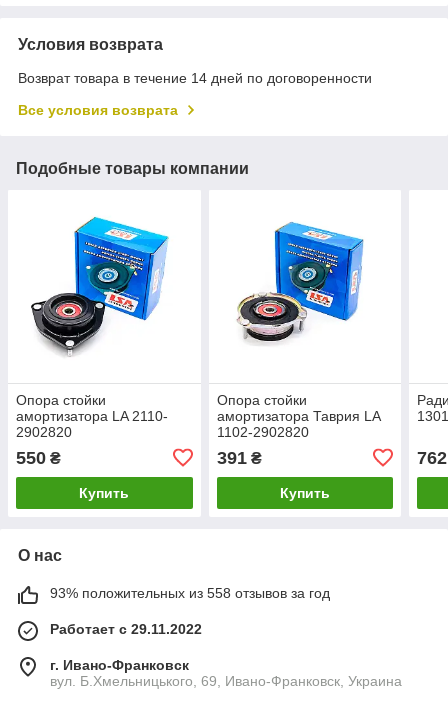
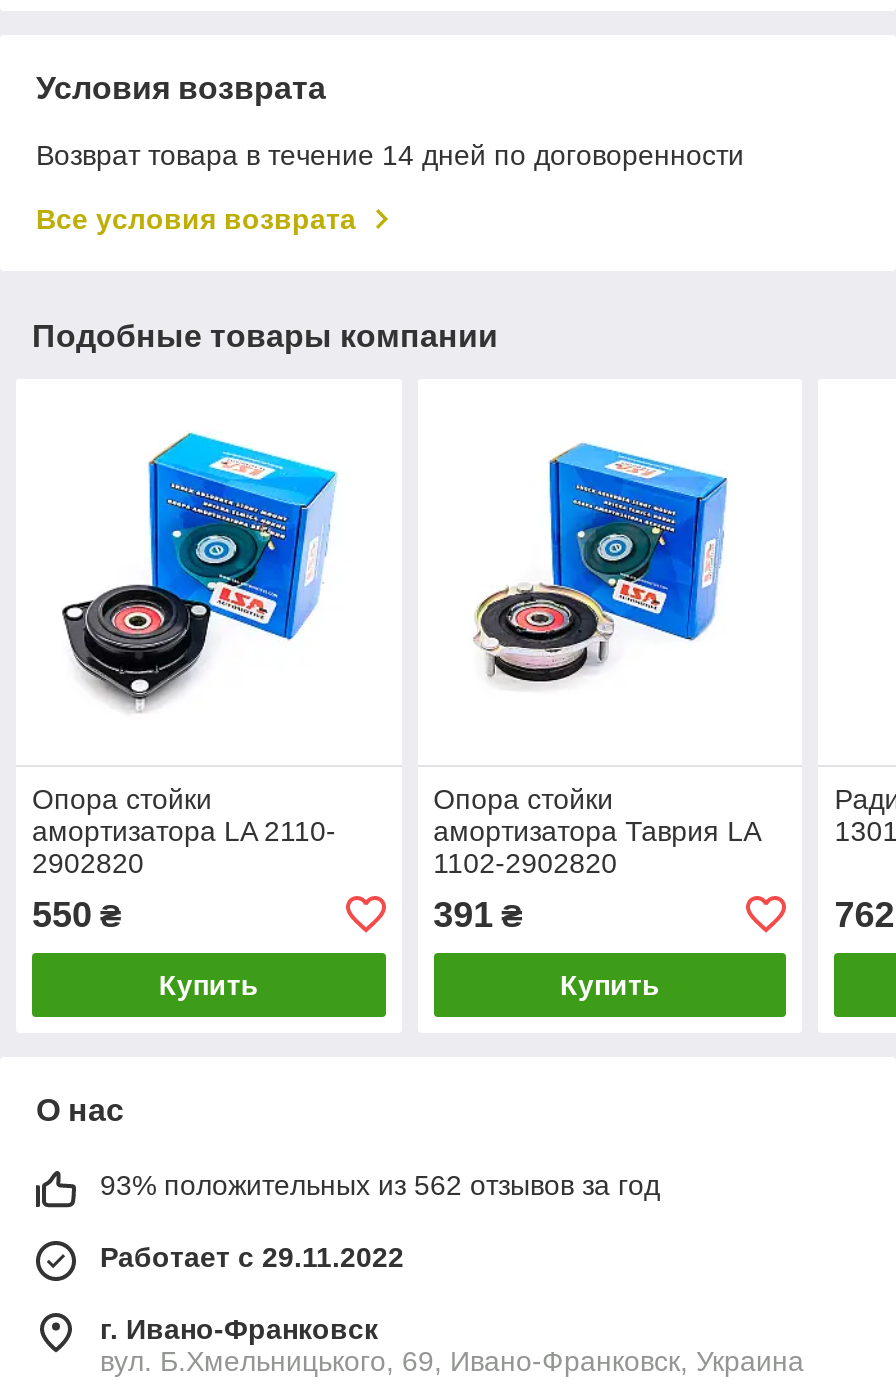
[50,585,330,601] 93% положительных из 558 отзывов за год -> [100,1169,660,1201] 93% положительных из 562 отзывов за год

